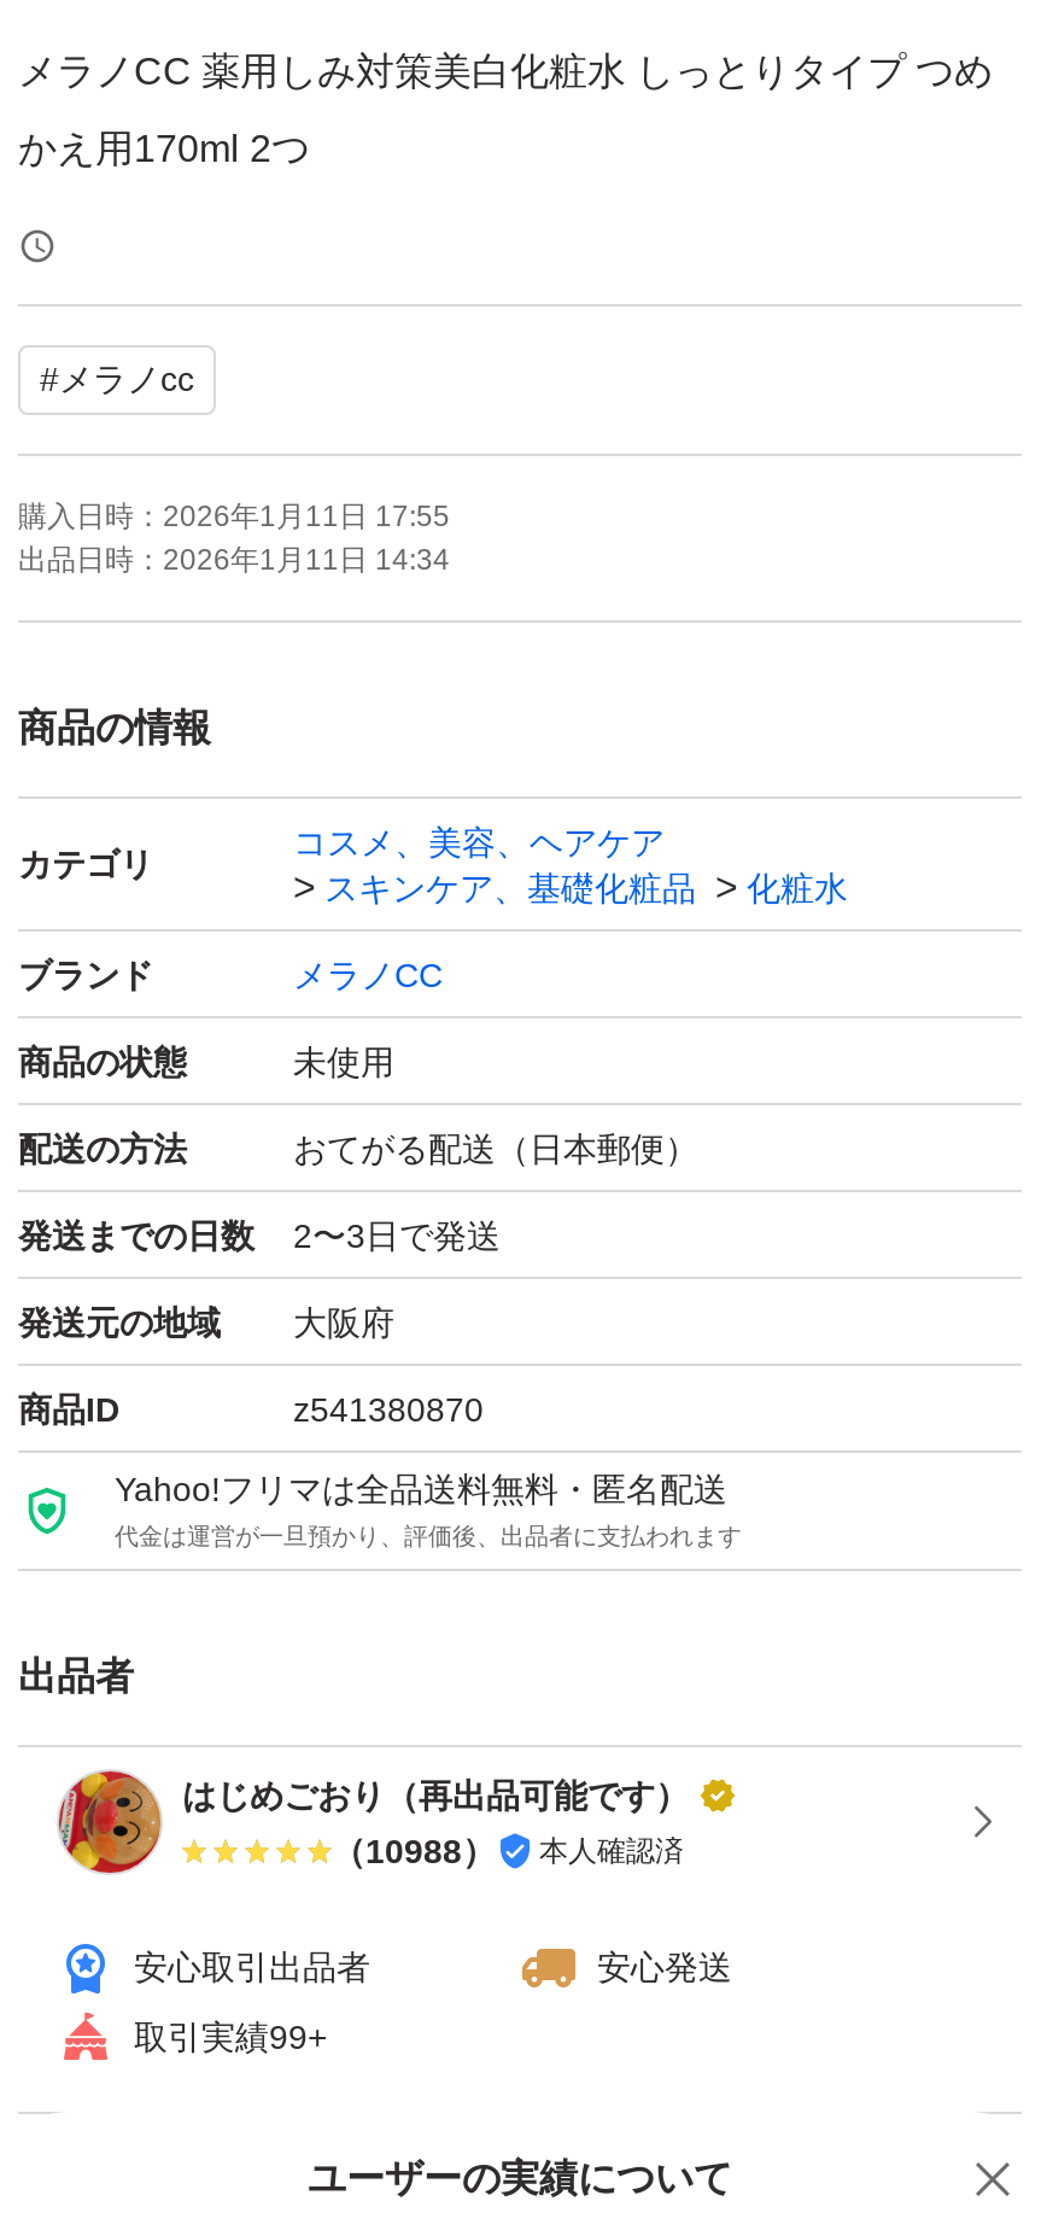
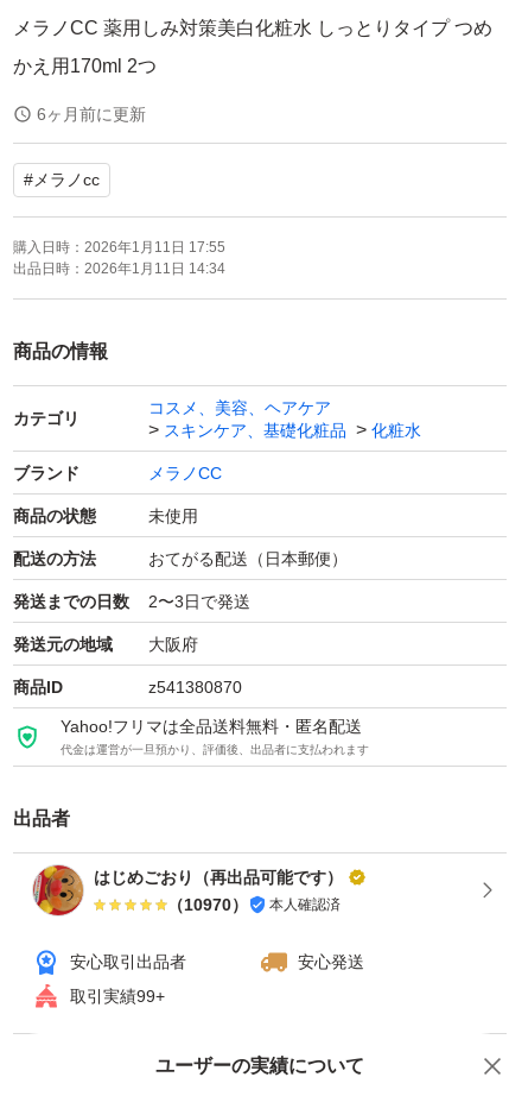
none -> [37,105,146,124] 6ヶ月前に更新
[332,1832,684,1870] （10988） 本人確認済 -> [167,895,341,914] （10970） 本人確認済

